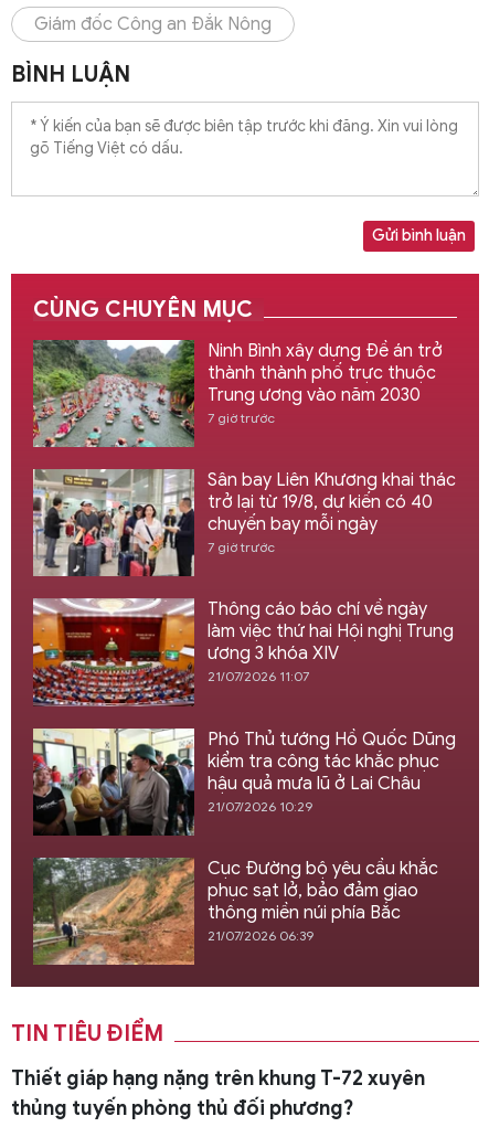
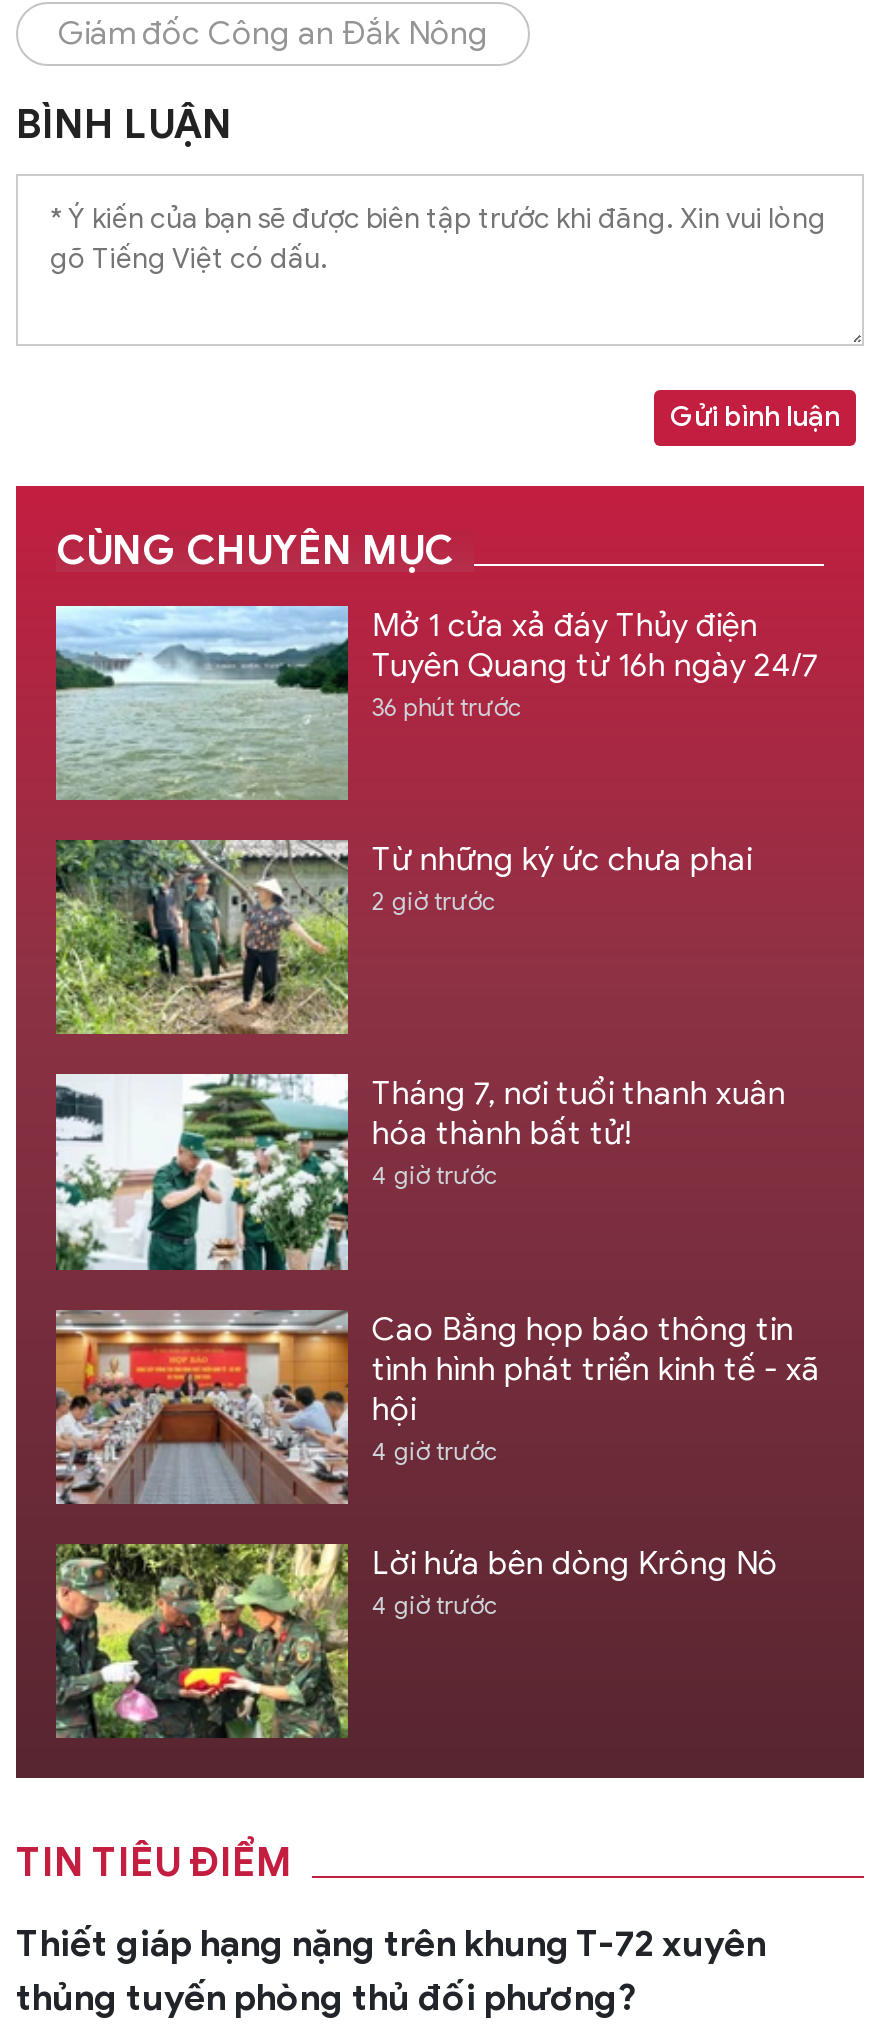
[32,339,443,447] [image] | Ninh Bình xây dựng Đề án trở | thành thành phố trực thuộc | Trung ương vào năm 2030 | 7 giờ trước -> [54,604,820,802] [image] | Mở 1 cửa xả đáy Thủy điện | Tuyên Quang từ 16h ngày 24/7 | 36 phút trước
[32,468,456,577] [image] | Sân bay Liên Khương khai thác | trở lại từ 19/8, dự kiến có 40 | chuyến bay mỗi ngày | 7 giờ trước -> [54,838,752,1036] [image] | Từ những ký ức chưa phai | 2 giờ trước
[32,598,454,708] [image] | Thông cáo báo chí về ngày | làm việc thứ hai Hội nghị Trung | ương 3 khóa XIV | 21/07/2026 11:07 -> [54,1074,786,1272] [image] | Tháng 7, nơi tuổi thanh xuân | hóa thành bất tử! | 4 giờ trước
[32,727,456,837] [image] | Phó Thủ tướng Hồ Quốc Dũng | kiểm tra công tác khắc phục | hậu quả mưa lũ ở Lai Châu | 21/07/2026 10:29 -> [54,1309,820,1506] [image] | Cao Bằng họp báo thông tin | tình hình phát triển kinh tế - xã | hội | 4 giờ trước
[33,857,438,966] [image] | Cục Đường bộ yêu cầu khắc | phục sạt lở, bảo đảm giao | thông miền núi phía Bắc | 21/07/2026 06:39 -> [54,1542,778,1740] [image] | Lời hứa bên dòng Krông Nô | 4 giờ trước

